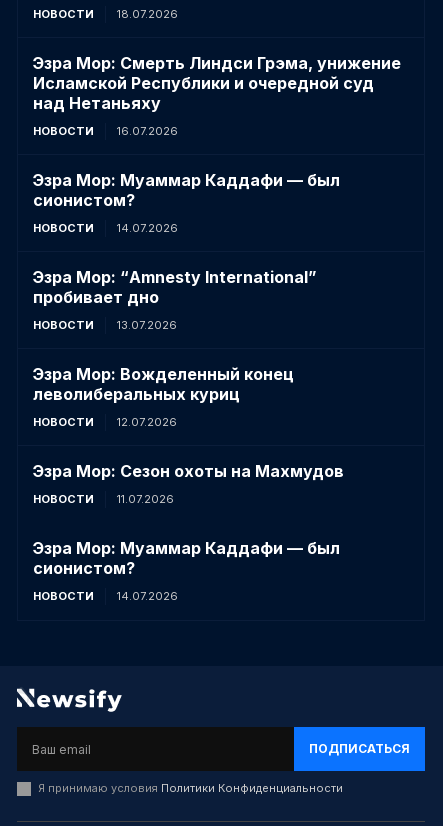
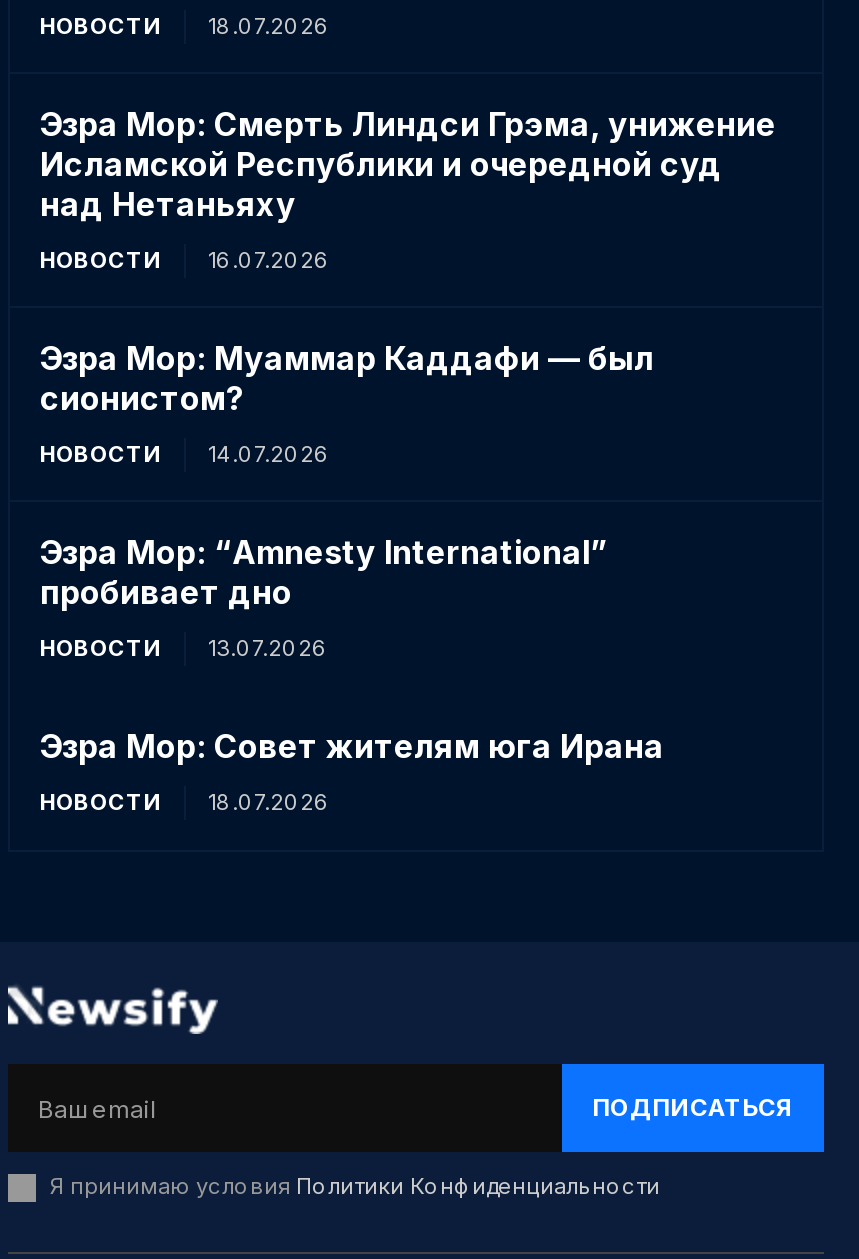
[33,364,294,404] Эзра Мор: Вожделенный конец | леволиберальных куриц -> [40,726,664,766] Эзра Мор: Совет жителям юга Ирана
[33,415,344,603] 12.07.2026 | Эзра Мор: Сезон охоты на Махмудов | НОВОСТИ | 11.07.2026 | Эзра Мор: Муаммар Каддафи — был | сионистом? | НОВОСТИ | 14.07.2026 -> [208,788,330,816] 18.07.2026

